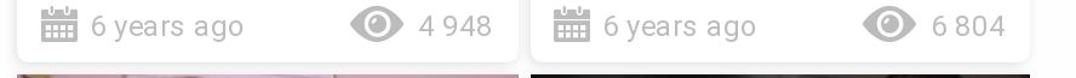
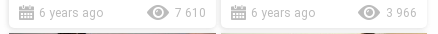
[418,11,493,45] 4 948 -> [174,6,205,20] 7 610
[931,11,1006,45] 6 804 -> [386,6,417,20] 3 966

